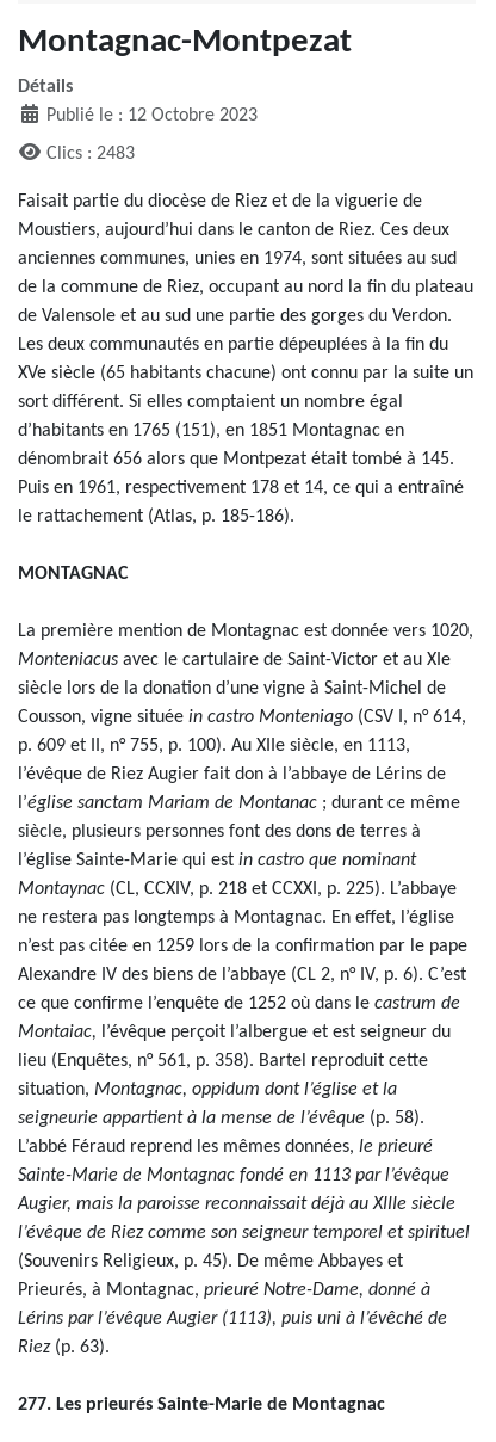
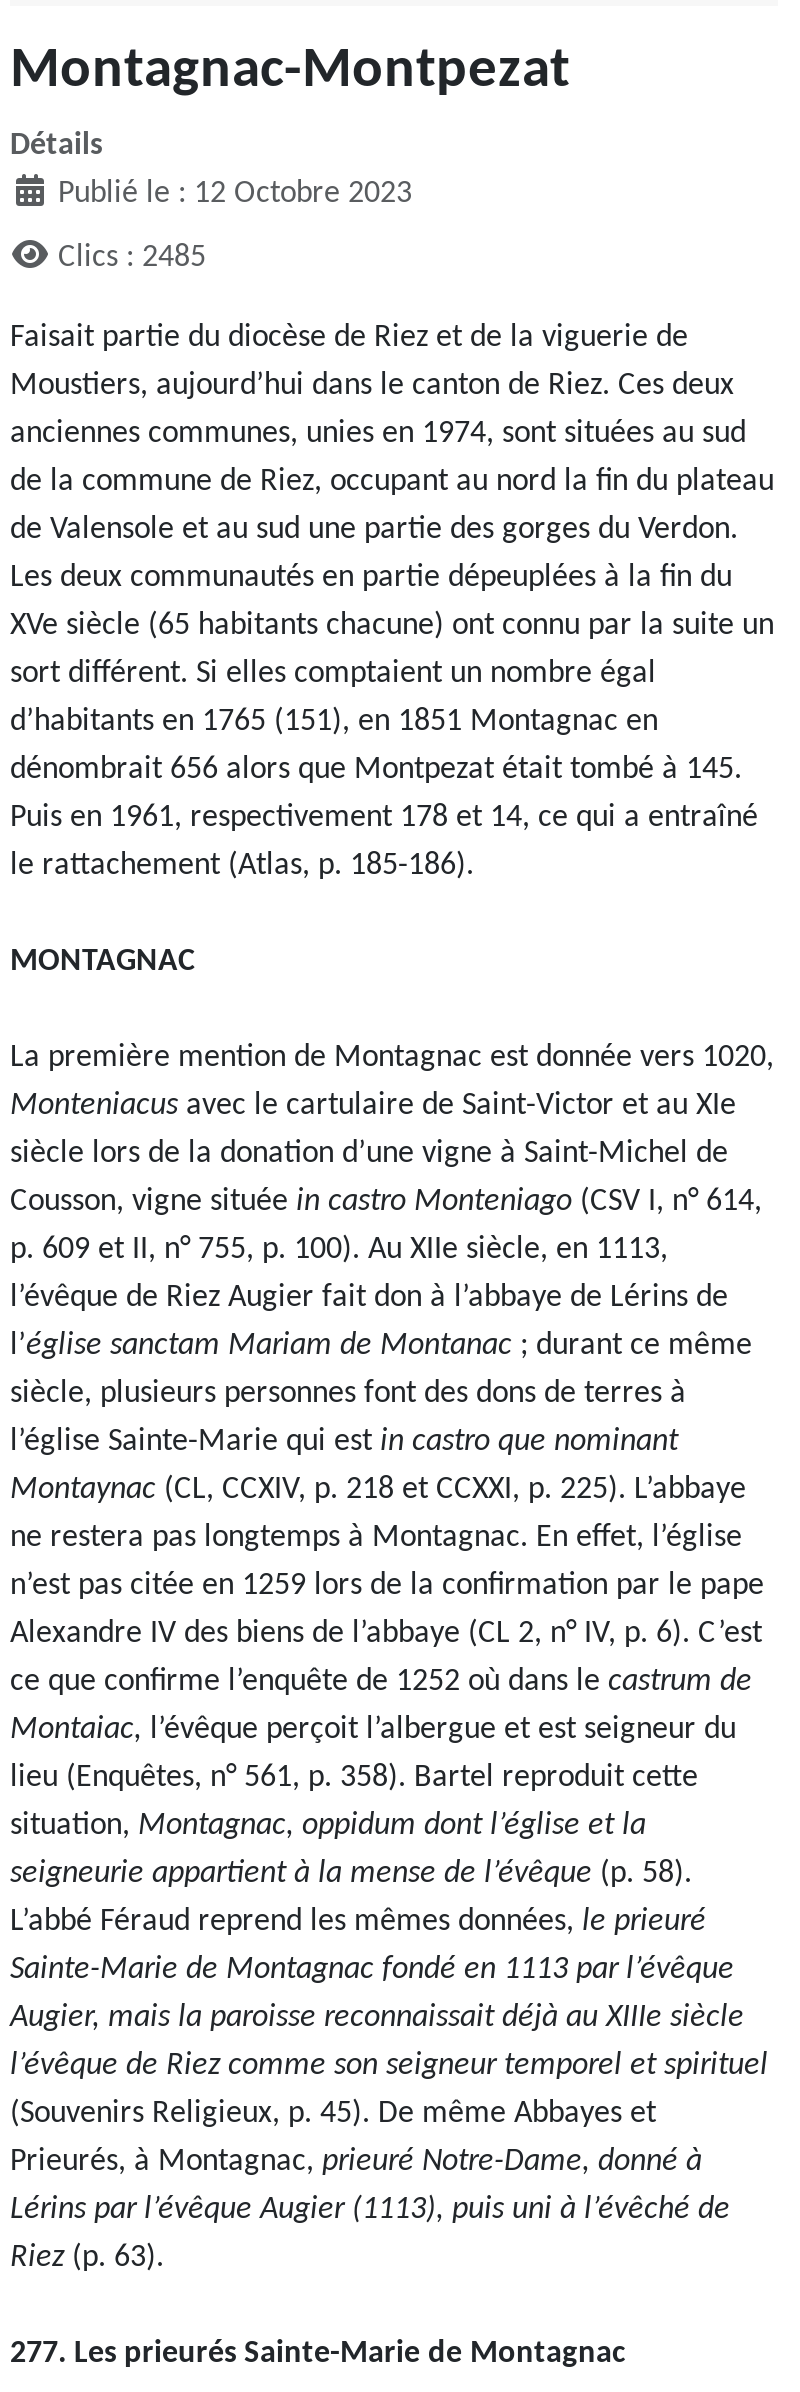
[46,145,135,164] Clics : 2483 -> [58,242,206,274] Clics : 2485

